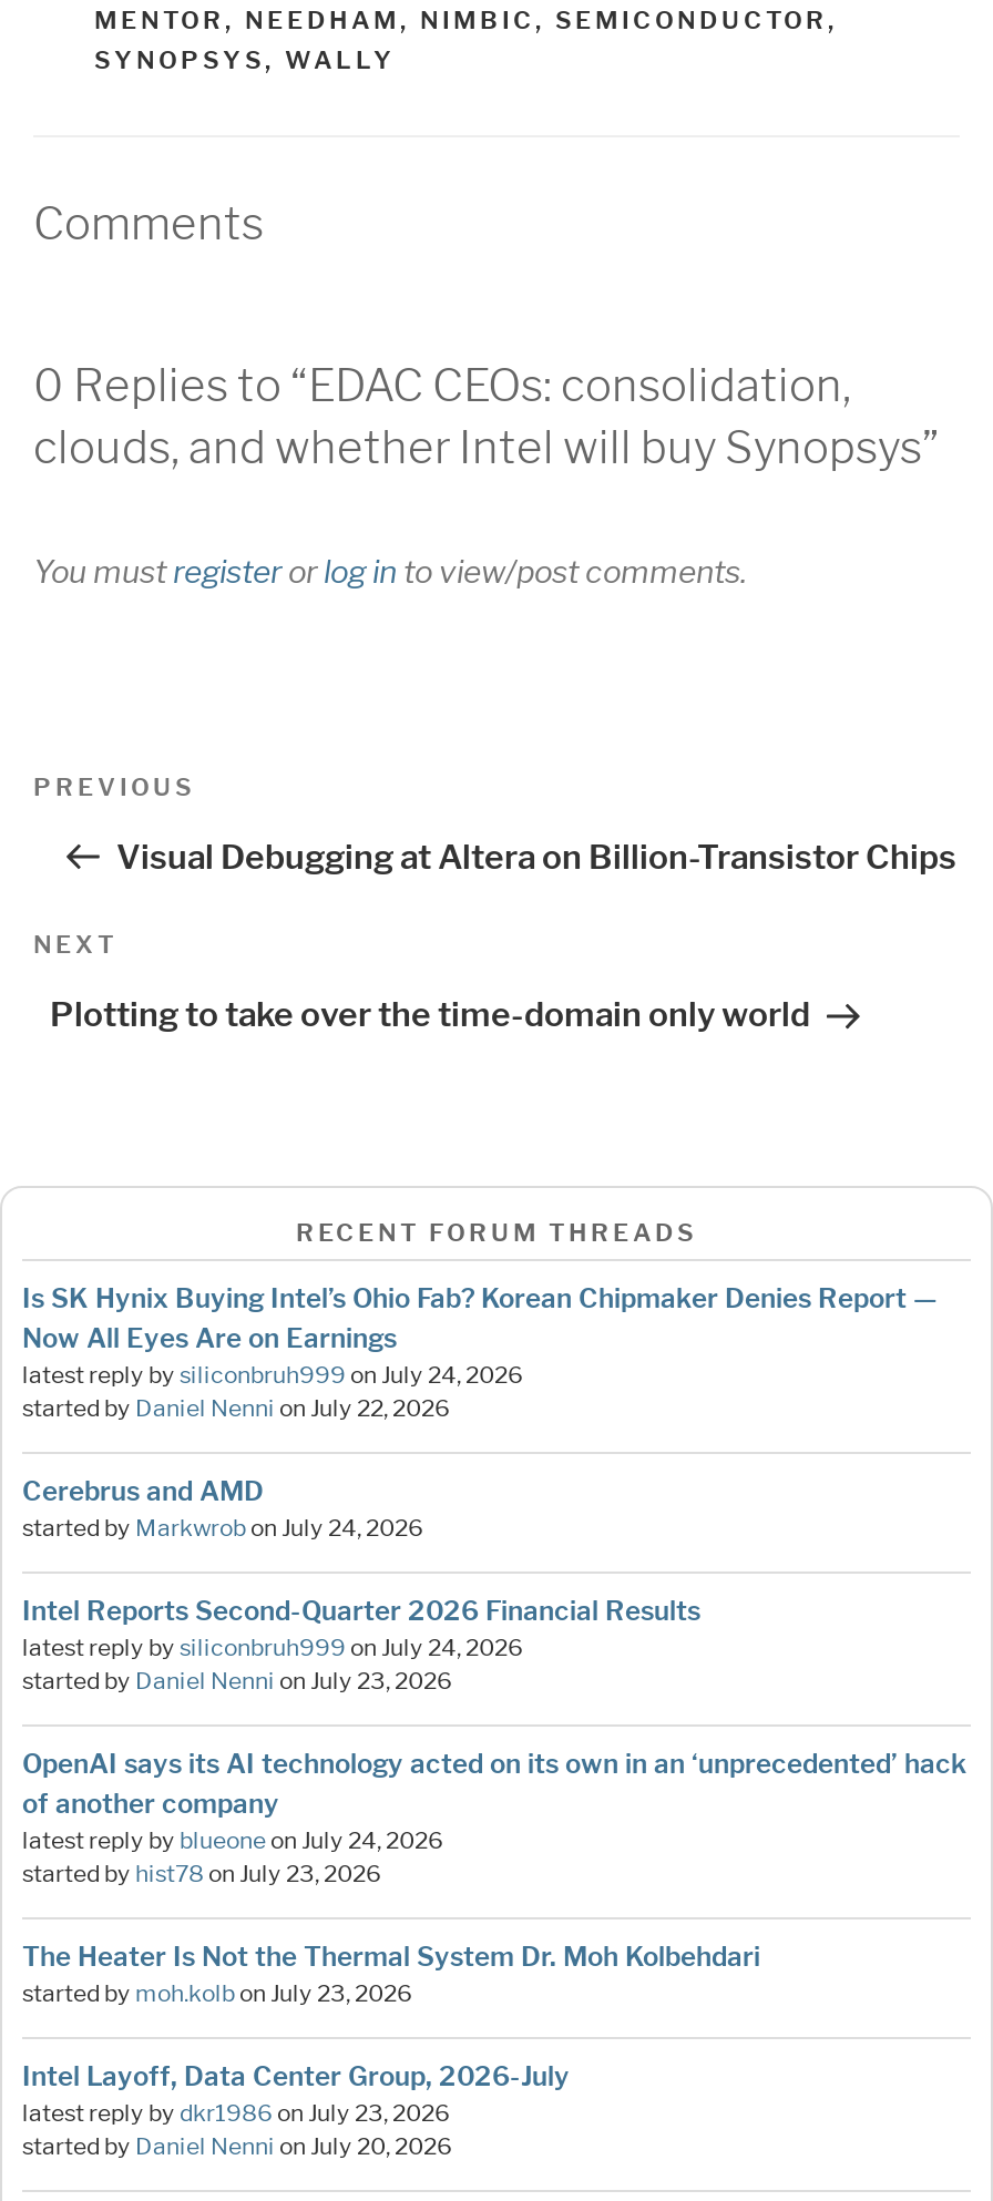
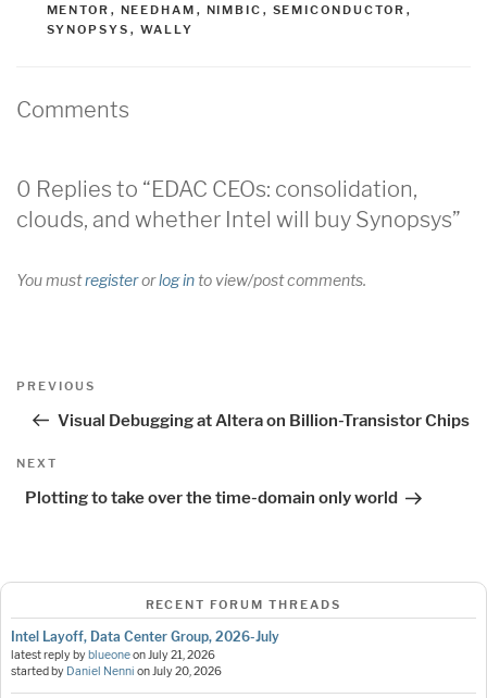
[22,1281,966,2008] Is SK Hynix Buying Intel’s Ohio Fab? Korean Chipmaker Denies Report — | Now All Eyes Are on Earnings | latest reply by siliconbruh999 on July 24, 2026 | started by Daniel Nenni on July 22, 2026 | Cerebrus and AMD | started by Markwrob on July 24, 2026 | Intel Reports Second-Quarter 2026 Financial Results | latest reply by siliconbruh999 on July 24, 2026 | started by Daniel Nenni on July 23, 2026 | OpenAI says its AI technology acted on its own in an ‘unprecedented’ hack | of another company | latest reply by blueone on July 24, 2026 | started by hist78 on July 23, 2026 | The Heater Is Not the Thermal System Dr. Moh Kolbehdari | started by moh.kolb on July 23, 2026 -> none
[22,2099,450,2127] latest reply by dkr1986 on July 23, 2026 -> [11,648,215,662] latest reply by blueone on July 21, 2026

